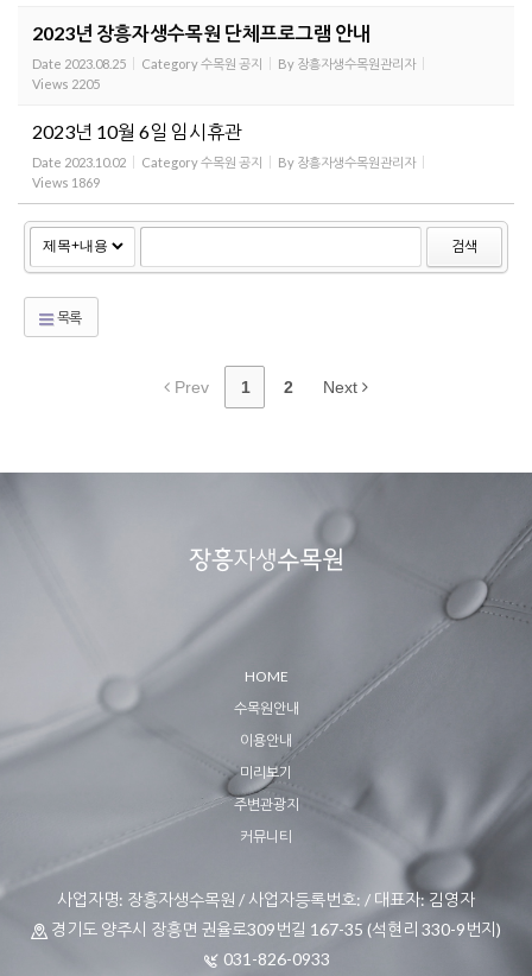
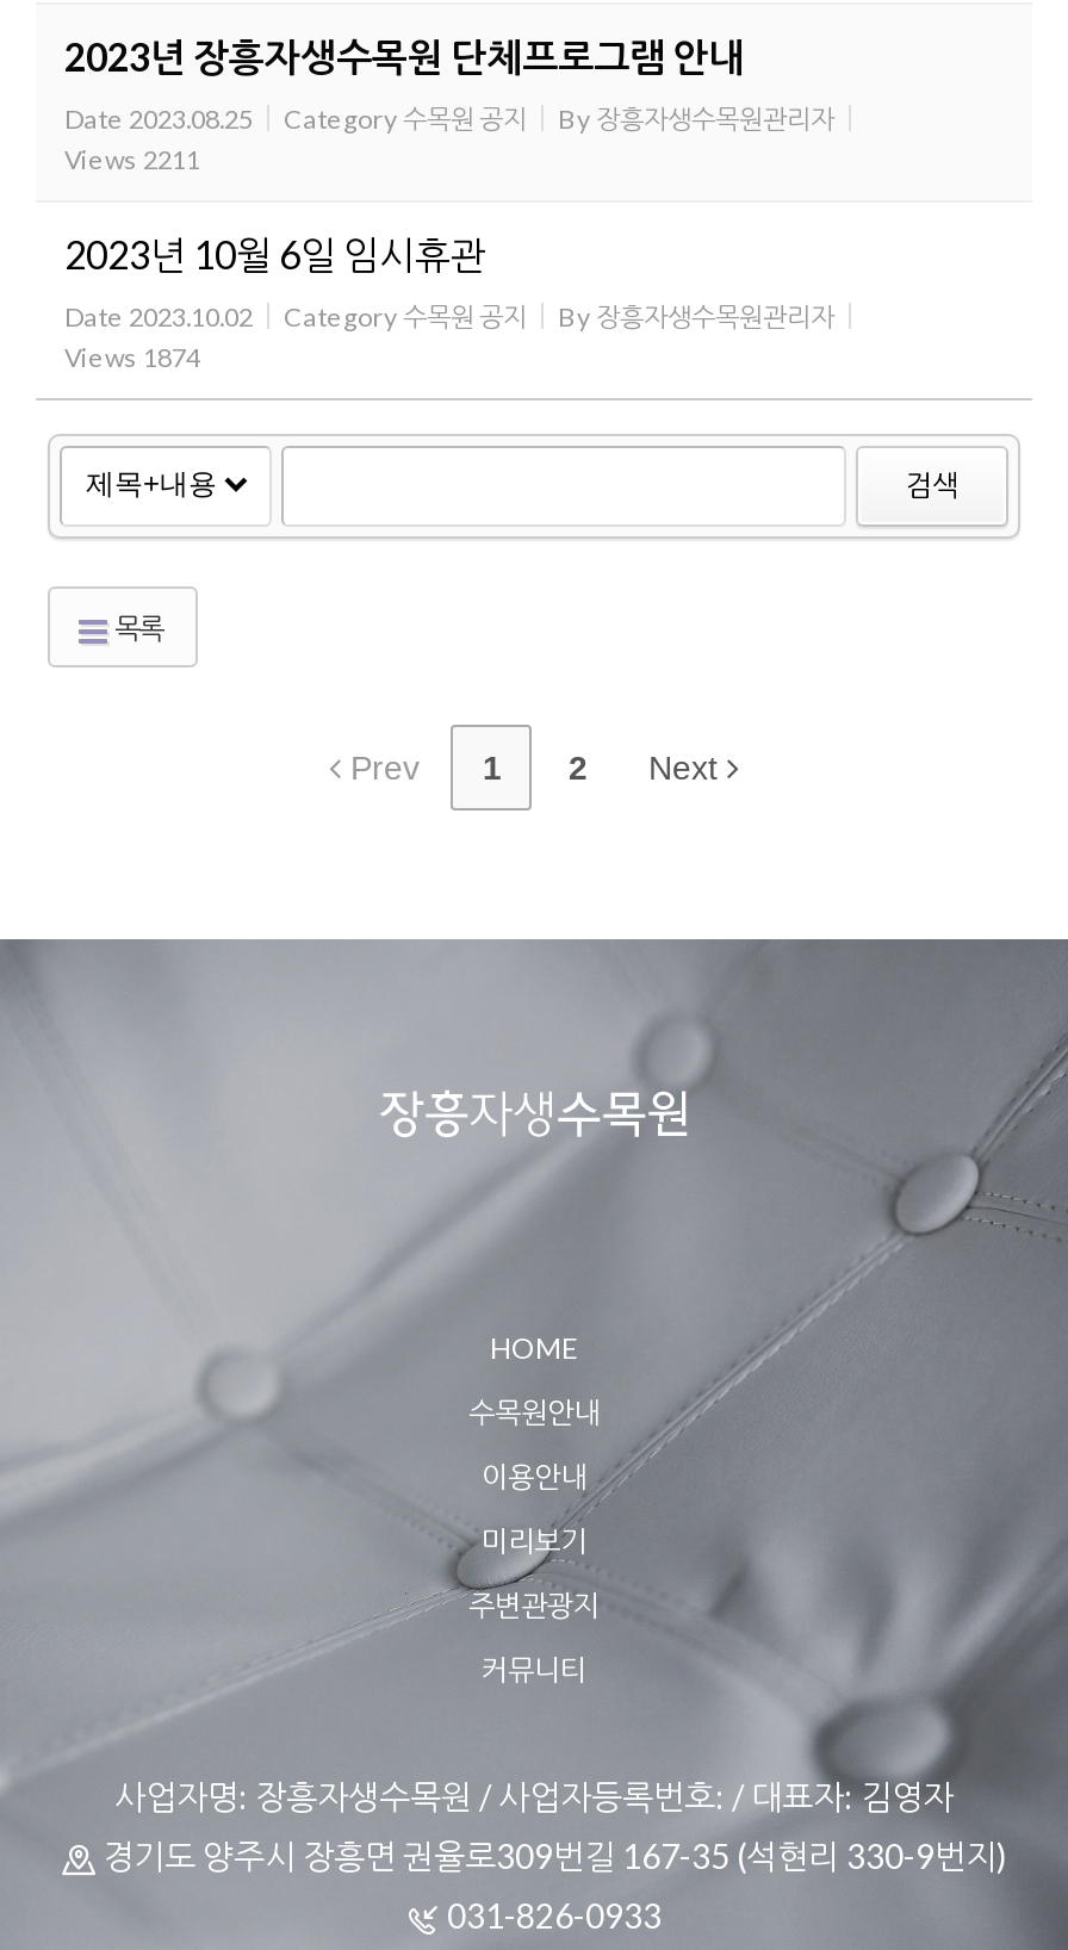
[32,76,100,91] Views 2205 -> [64,143,200,174] Views 2211
[32,175,100,190] Views 1869 -> [64,341,200,372] Views 1874

